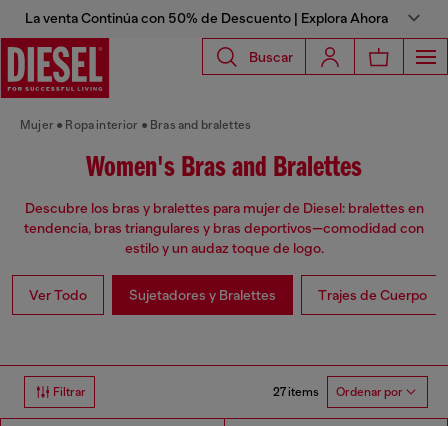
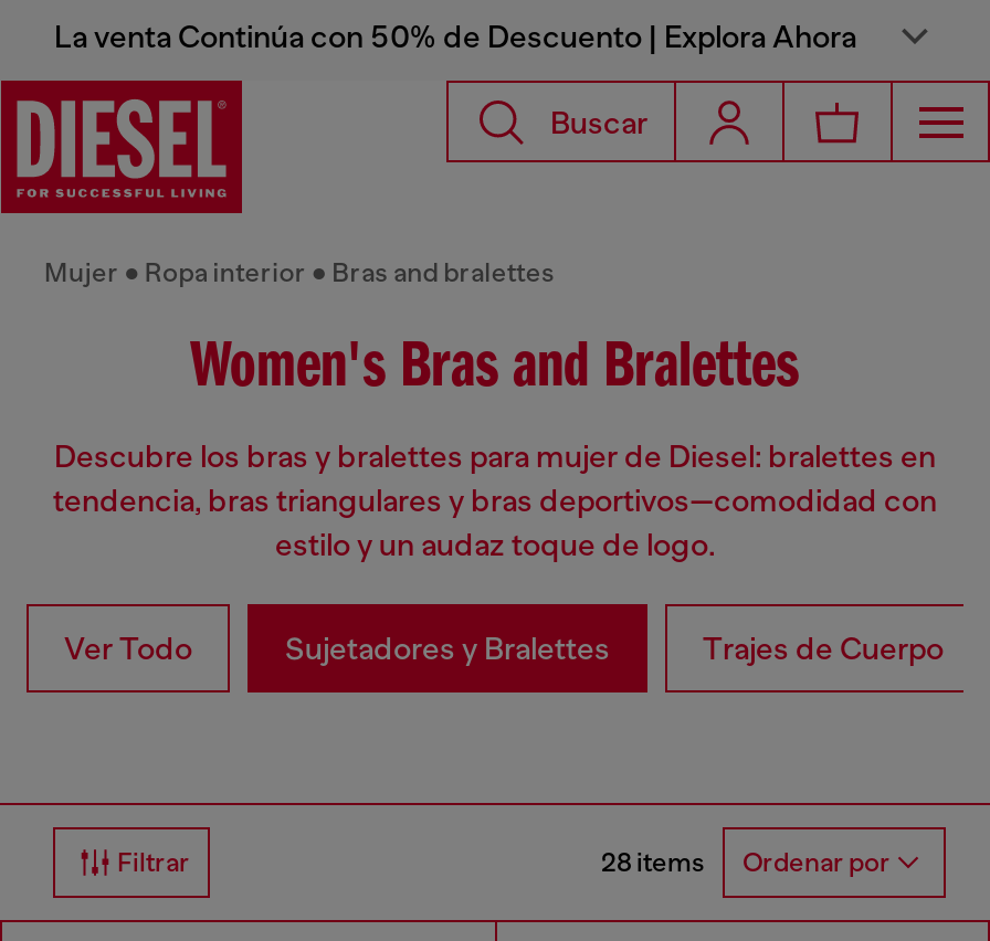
[273,385,403,399] 27 items Ordenar por -> [601,847,891,879] 28 items Ordenar por

